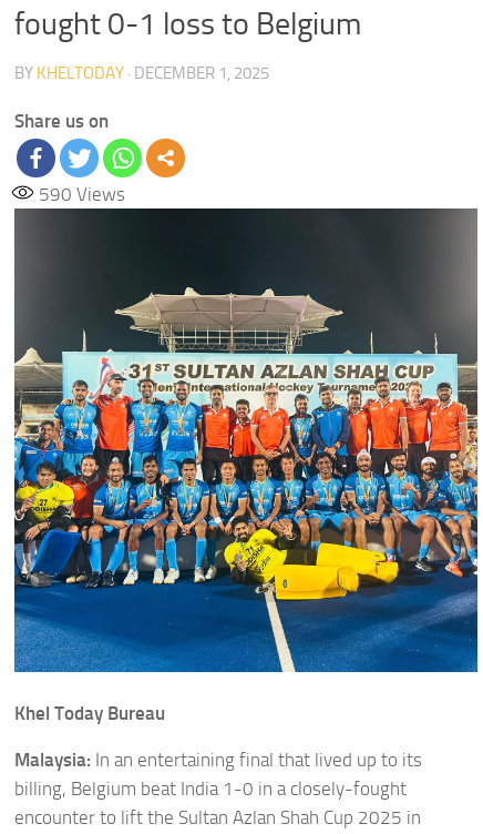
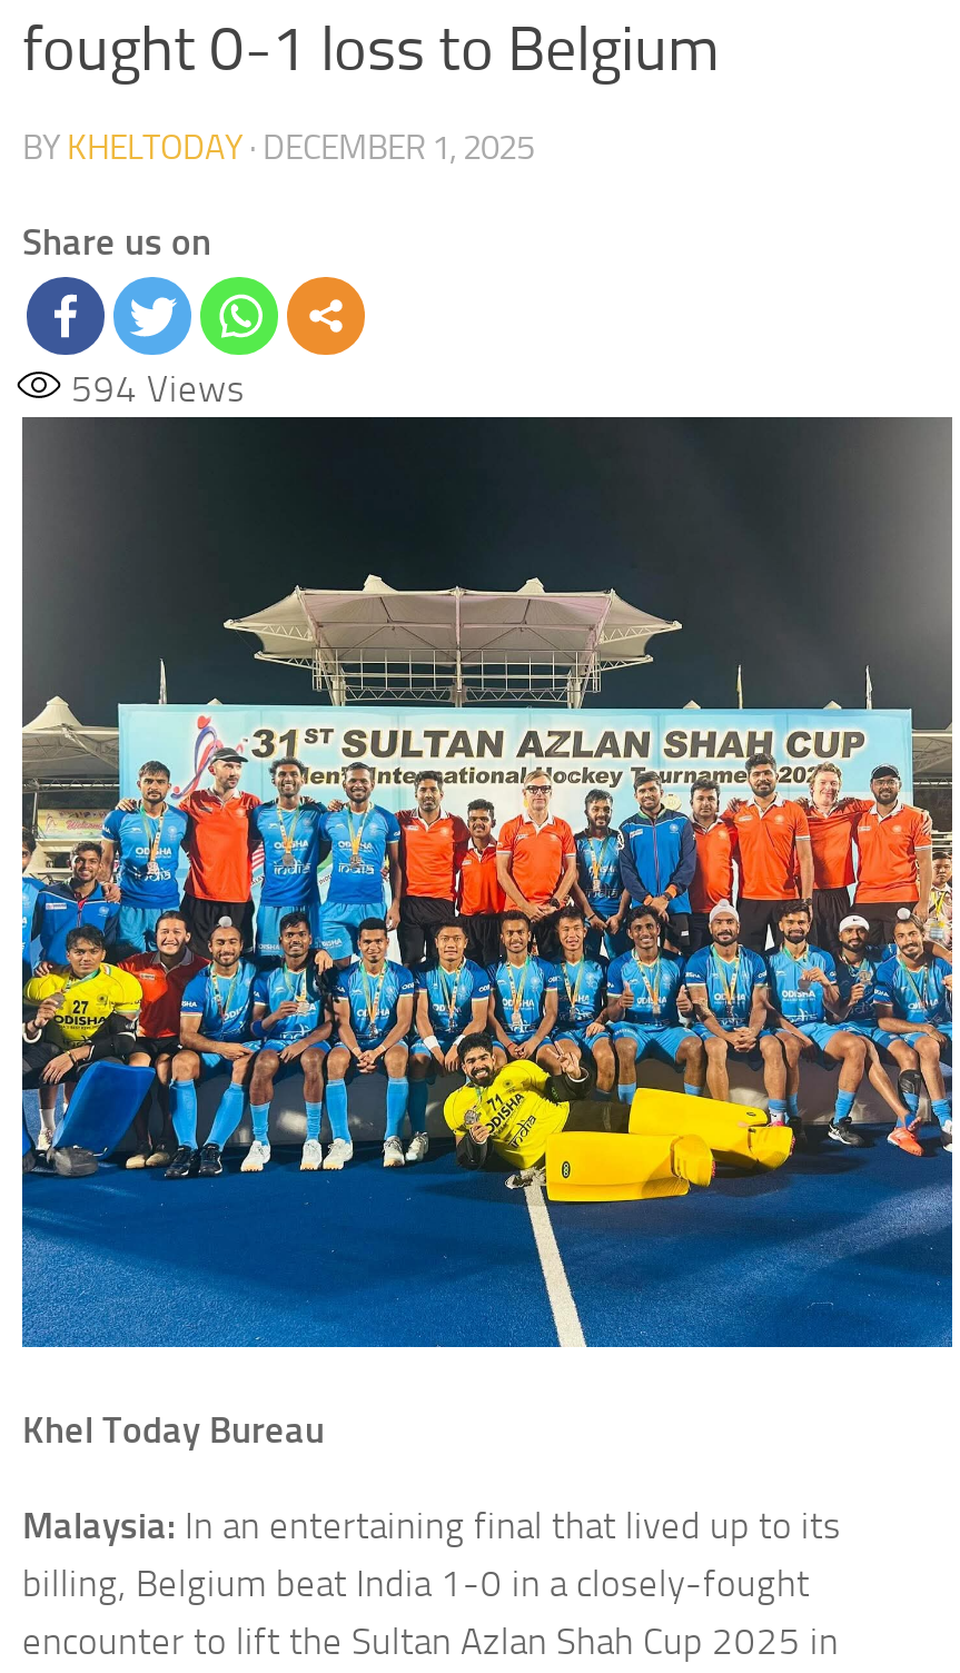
[39,183,125,205] 590 Views -> [71,367,245,412] 594 Views

